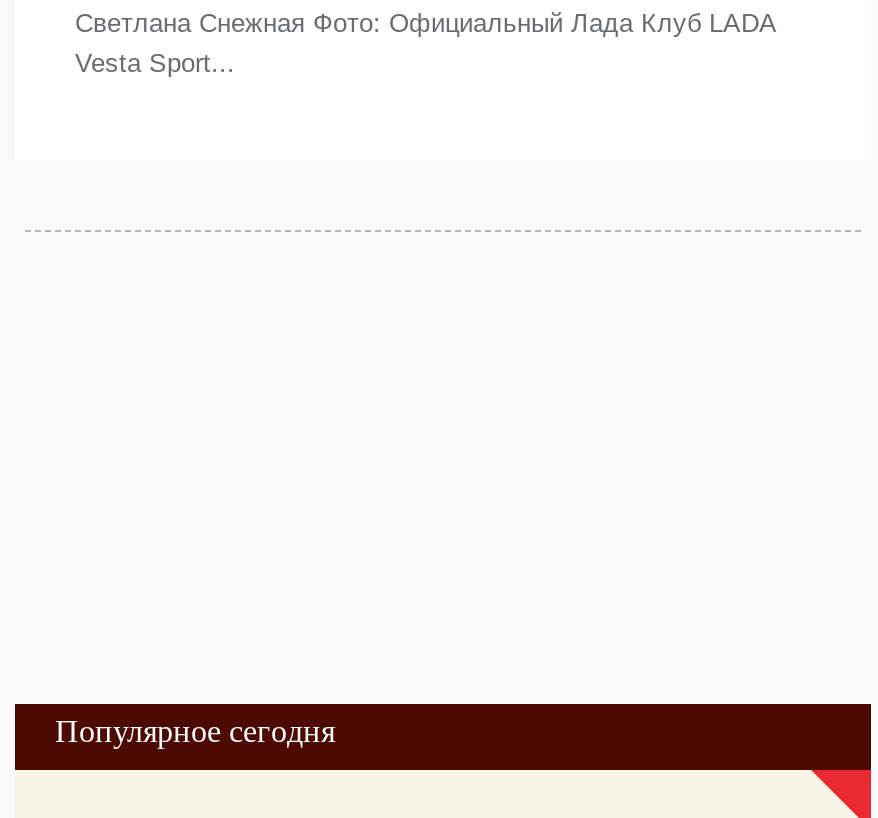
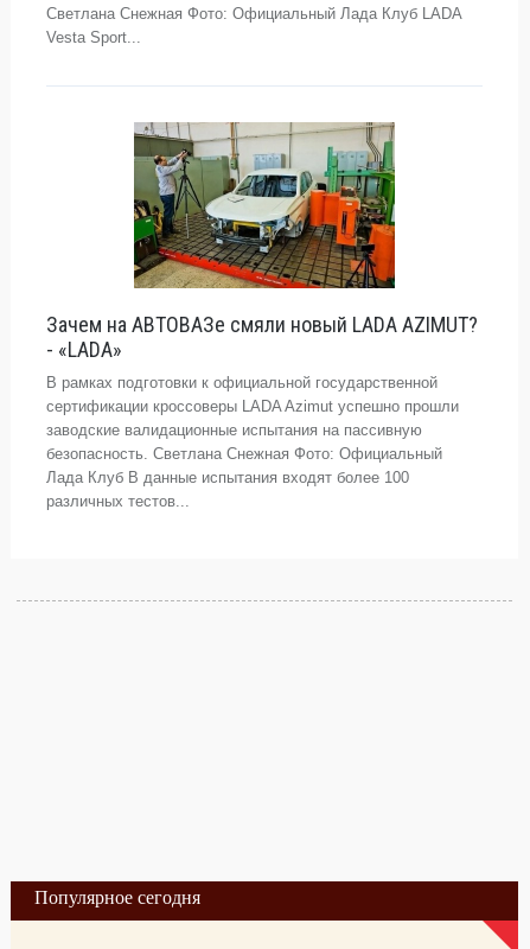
none -> [46,121,478,509] [image] | Зачем на АВТОВАЗе смяли новый LADA AZIMUT? | - «LADA» | В рамках подготовки к официальной государственной | сертификации кроссоверы LADA Azimut успешно прошли | заводские валидационные испытания на пассивную | безопасность. Светлана Снежная Фото: Официальный | Лада Клуб В данные испытания входят более 100 | различных тестов...

